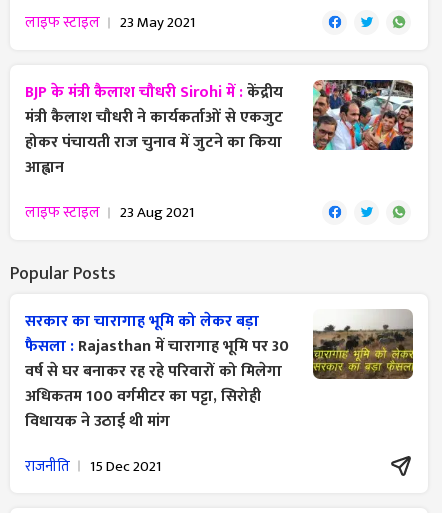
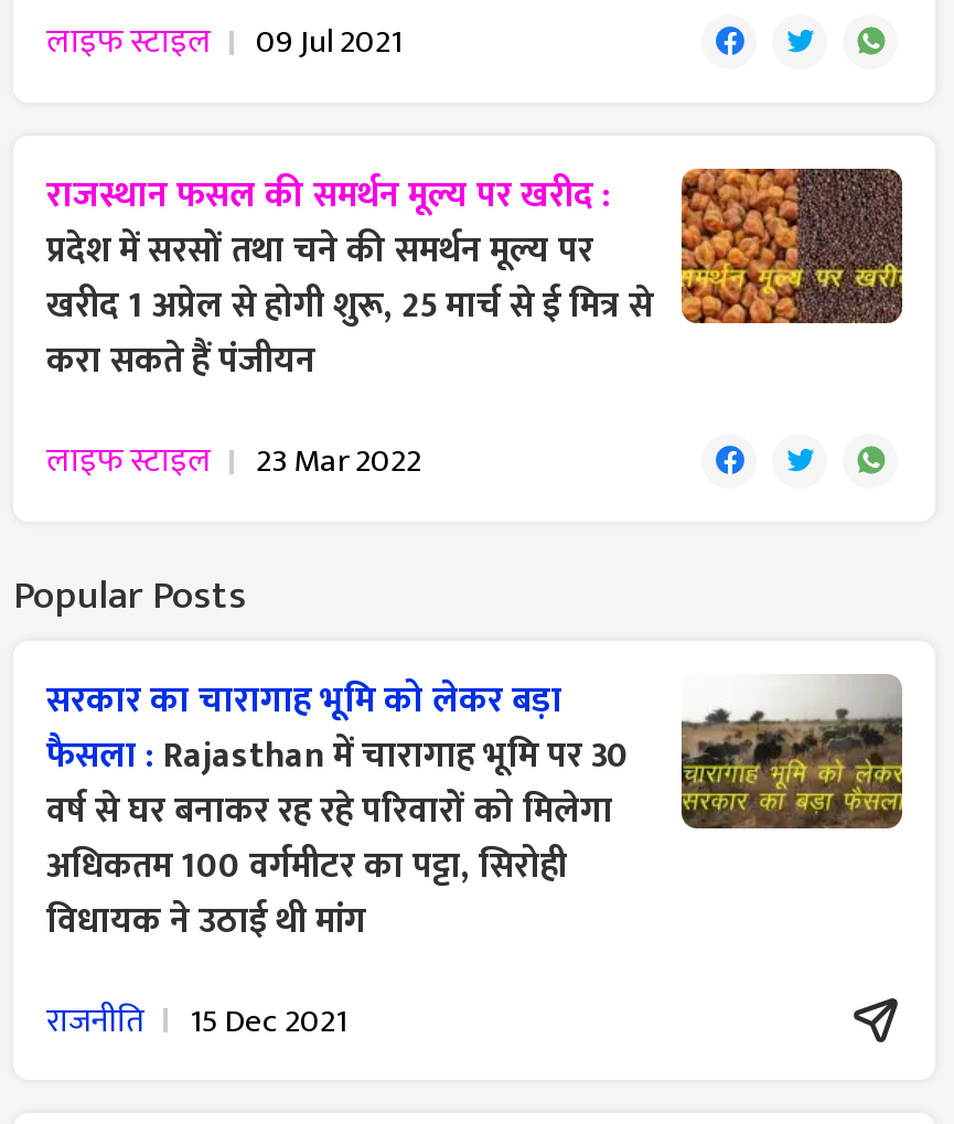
[25,10,195,35] लाइफ स्टाइल 23 May 2021 -> [46,15,401,70] लाइफ स्टाइल 09 Jul 2021
[25,79,414,181] [image] | BJP के मंत्री कैलाश चौधरी Sirohi में : केंद्रीय | मंत्री कैलाश चौधरी ने कार्यकर्ताओं से एकजुट | होकर पंचायती राज चुनाव में जुटने का किया | आह्वान -> [46,167,904,392] [image] | राजस्थान फसल की समर्थन मूल्य पर खरीद : | प्रदेश में सरसों तथा चने की समर्थन मूल्य पर | खरीद 1 अप्रेल से होगी शुरू, 25 मार्च से ई मित्र से | करा सकते हैं पंजीयन
[25,200,194,225] लाइफ स्टाइल 23 Aug 2021 -> [46,434,421,489] लाइफ स्टाइल 23 Mar 2022

